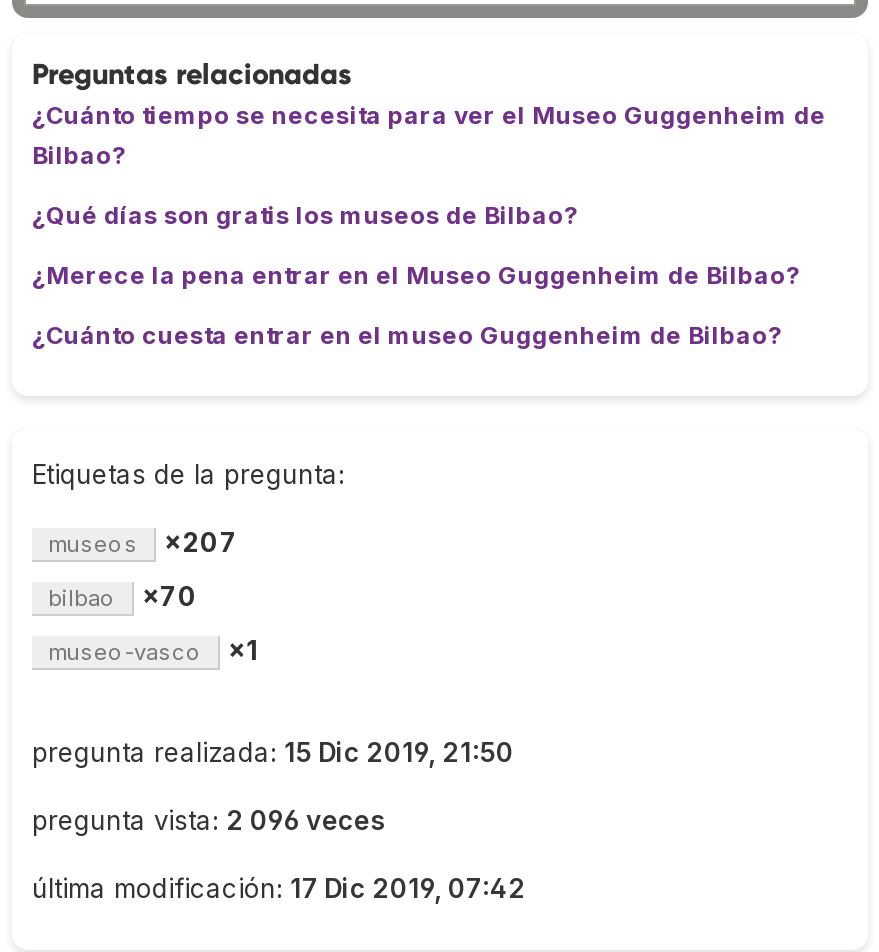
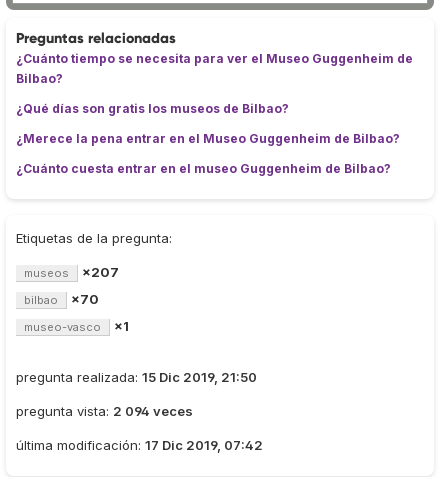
[32,804,386,836] pregunta vista: 2 096 veces -> [16,403,193,419] pregunta vista: 2 094 veces

